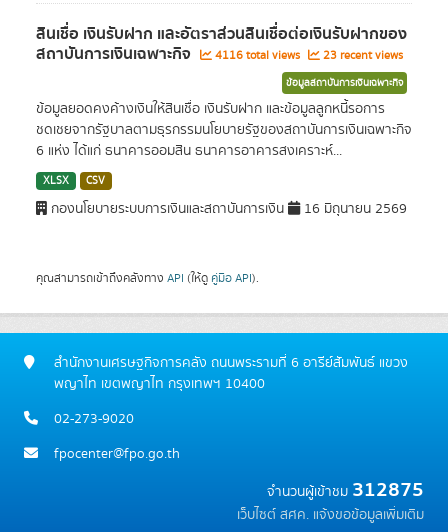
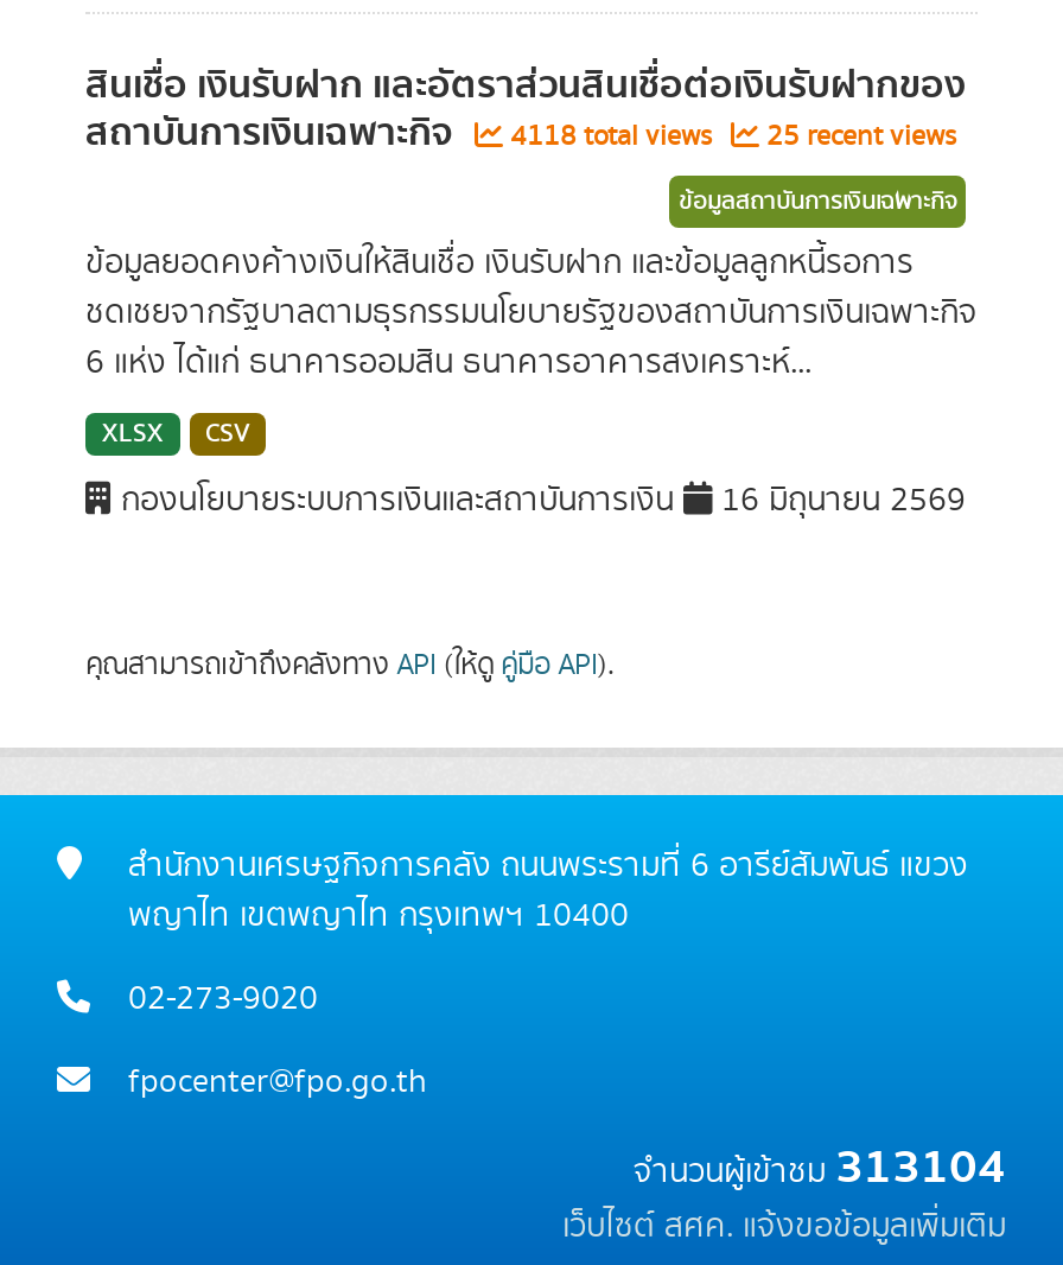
[212,47,303,64] 4116 total views -> [503,116,719,157] 4118 total views
[320,47,403,64] 23 recent views -> [759,116,956,157] 25 recent views
[267,474,424,506] จำนวนผู้เข้าชม312875 -> [634,1130,1006,1206] จำนวนผู้เข้าชม313104

